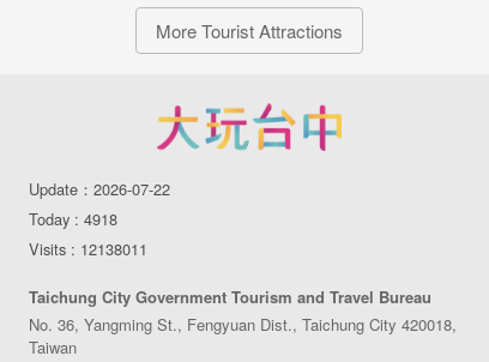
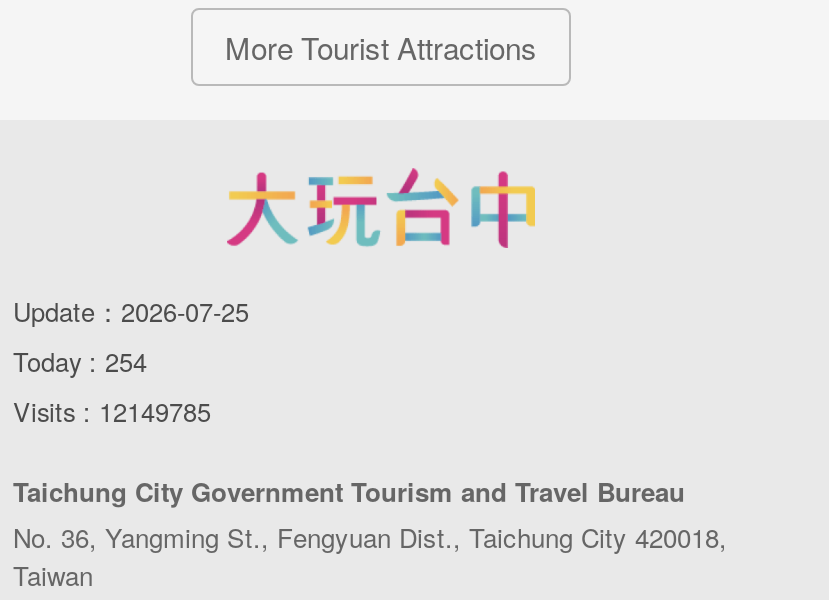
[29,177,170,200] Update：2026-07-22 -> [13,292,249,330] Update：2026-07-25
[29,207,117,230] Today : 4918 -> [13,342,147,380] Today : 254
[29,237,147,260] Visits : 12138011 -> [13,392,211,430] Visits : 12149785

